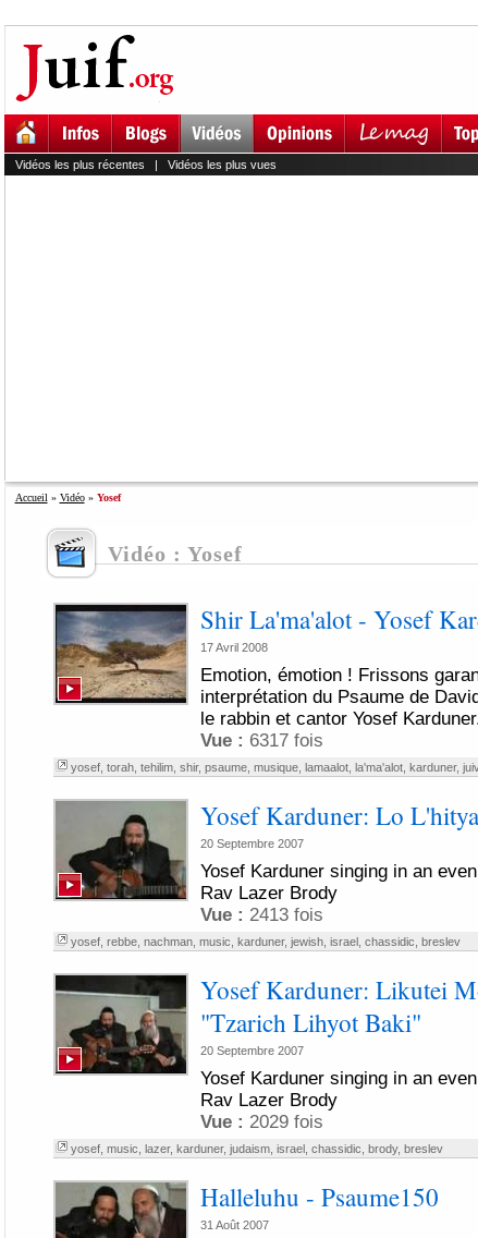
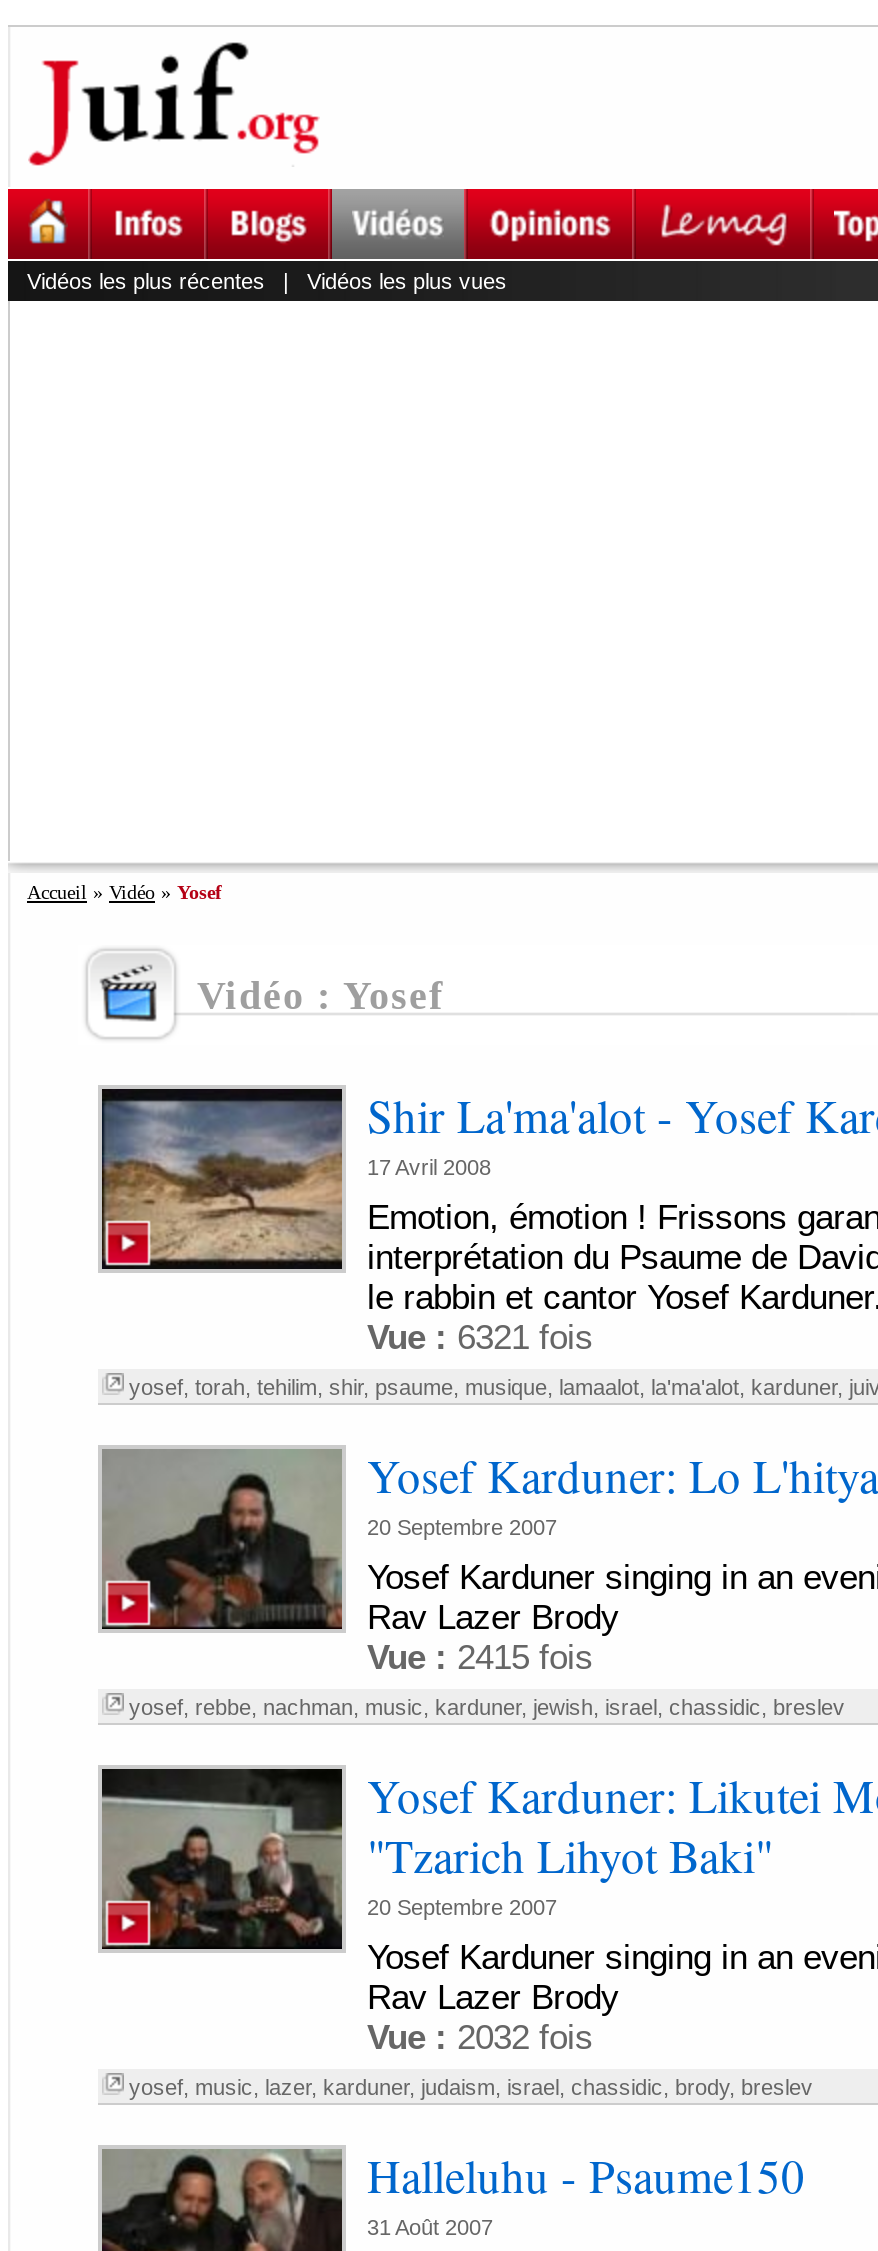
[200,729,323,751] Vue : 6317 fois -> [367,1317,593,1357] Vue : 6321 fois
[200,903,323,925] Vue : 2413 fois -> [367,1637,593,1677] Vue : 2415 fois
[200,1110,323,1132] Vue : 2029 fois -> [367,2017,593,2057] Vue : 2032 fois

